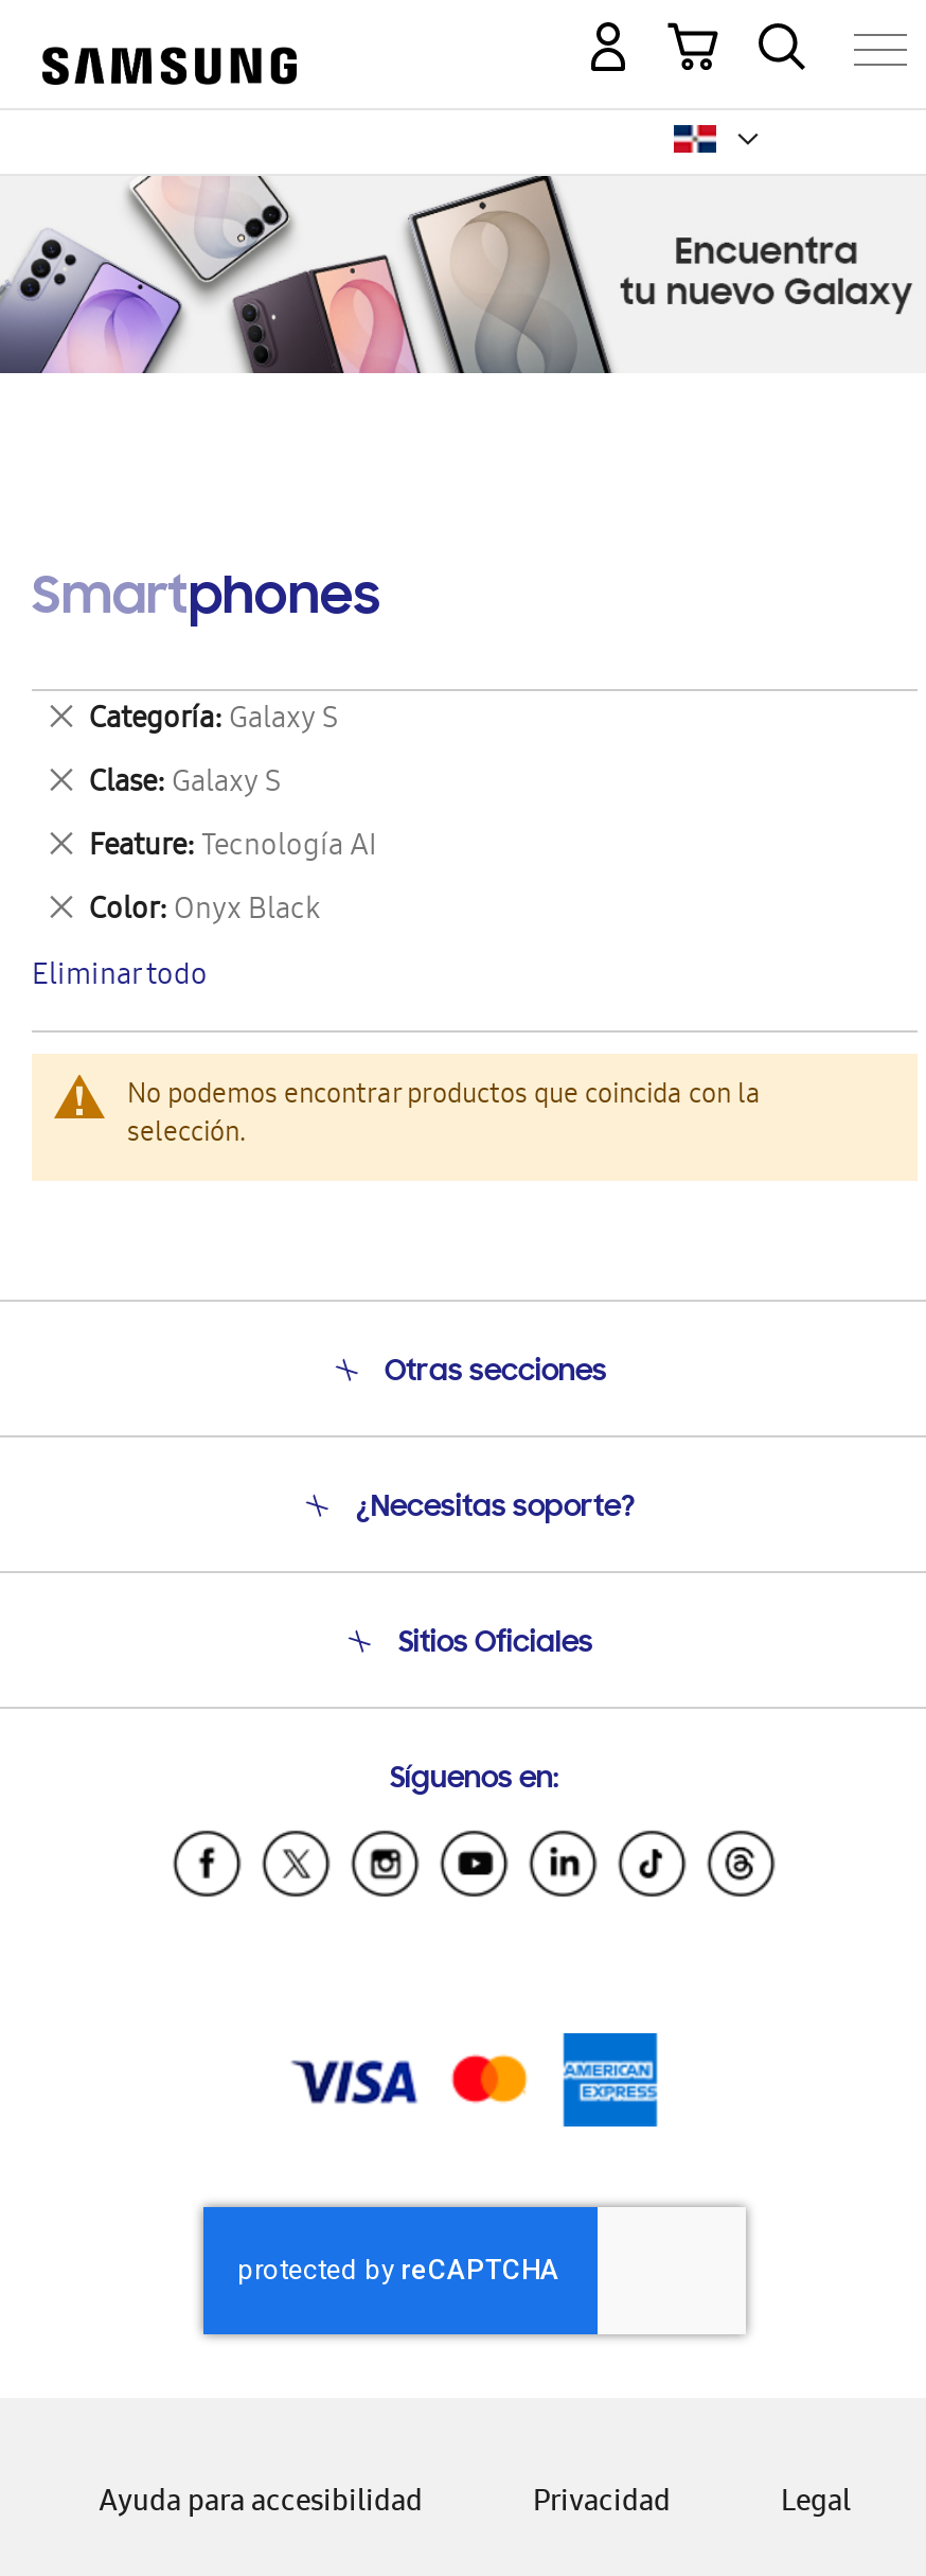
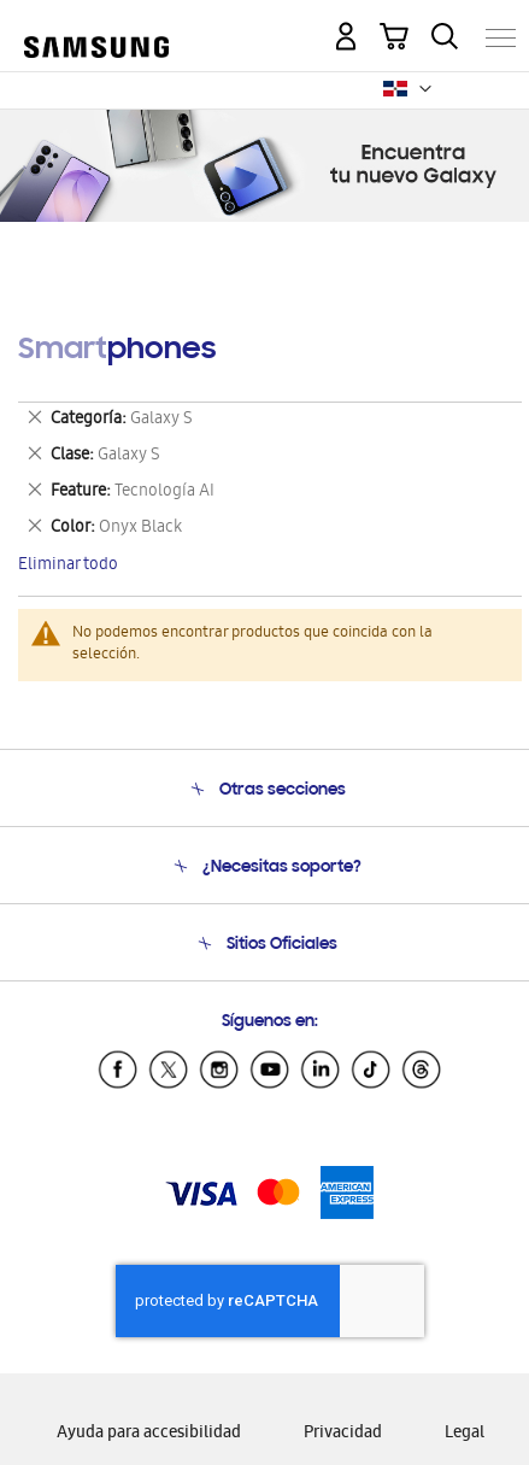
[6,174,913,375] [image] -> [4,109,518,223] [image]

